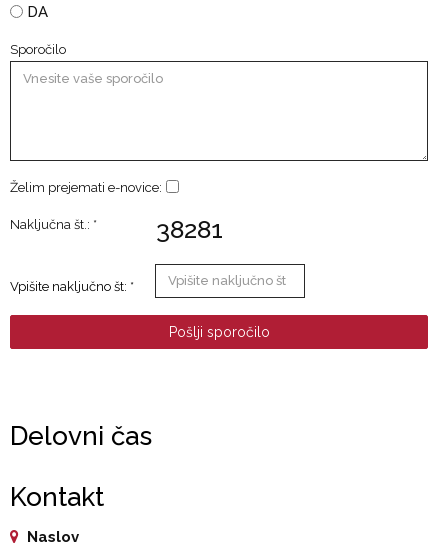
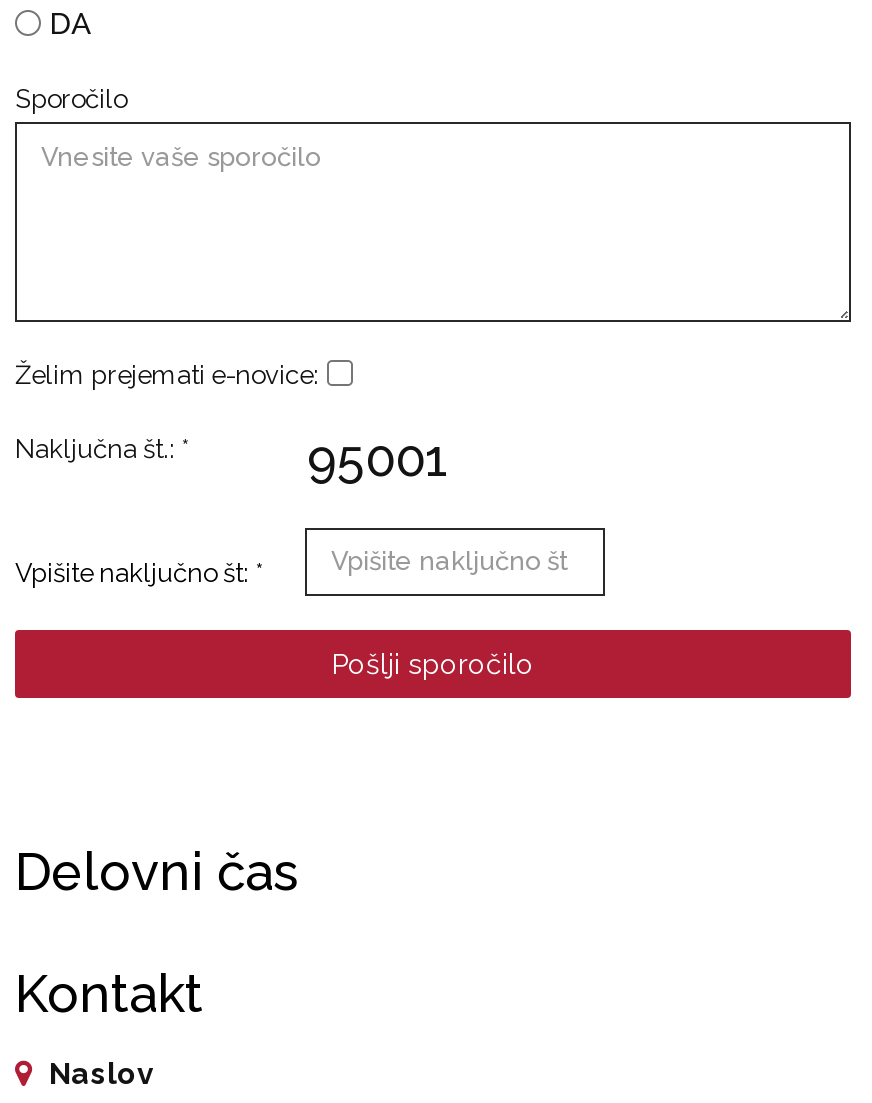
[156,214,223,244] 38281 -> [307,428,449,488] 95001

